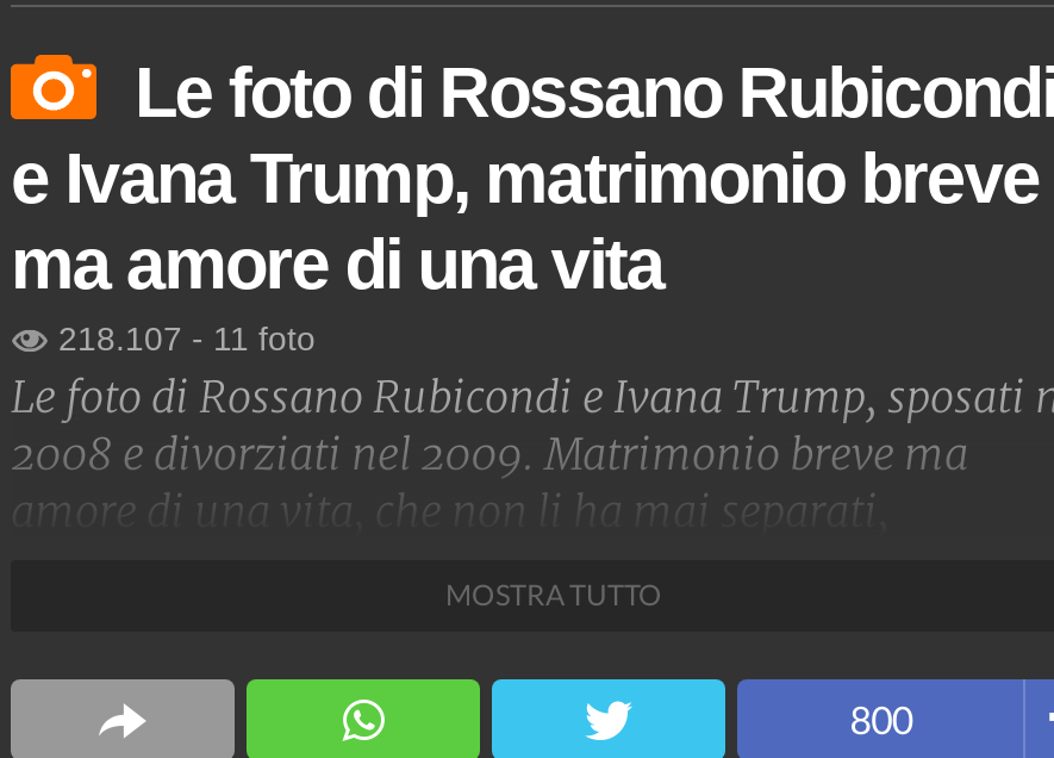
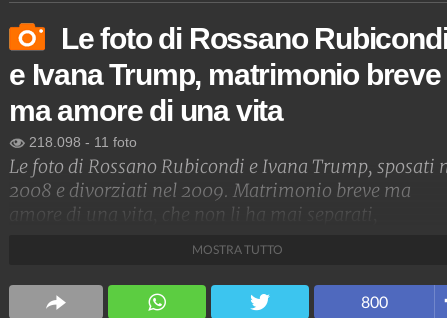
[58,319,316,357] 218.107 - 11 foto -> [29,134,137,150] 218.098 - 11 foto

